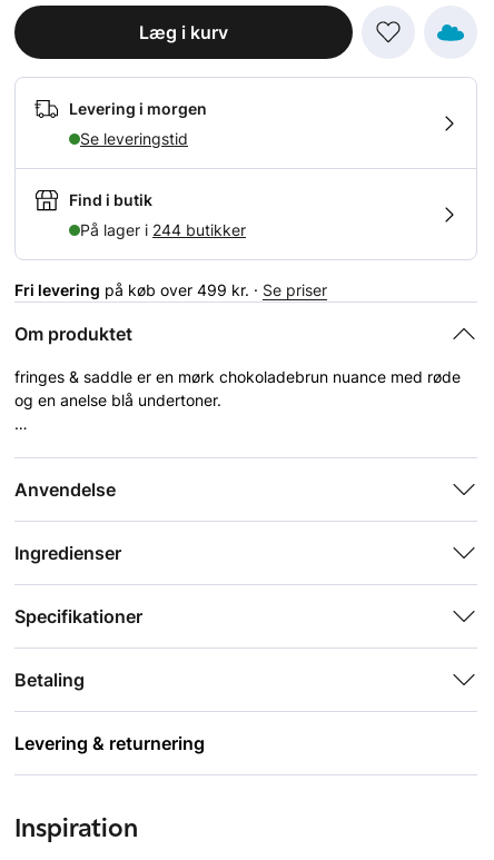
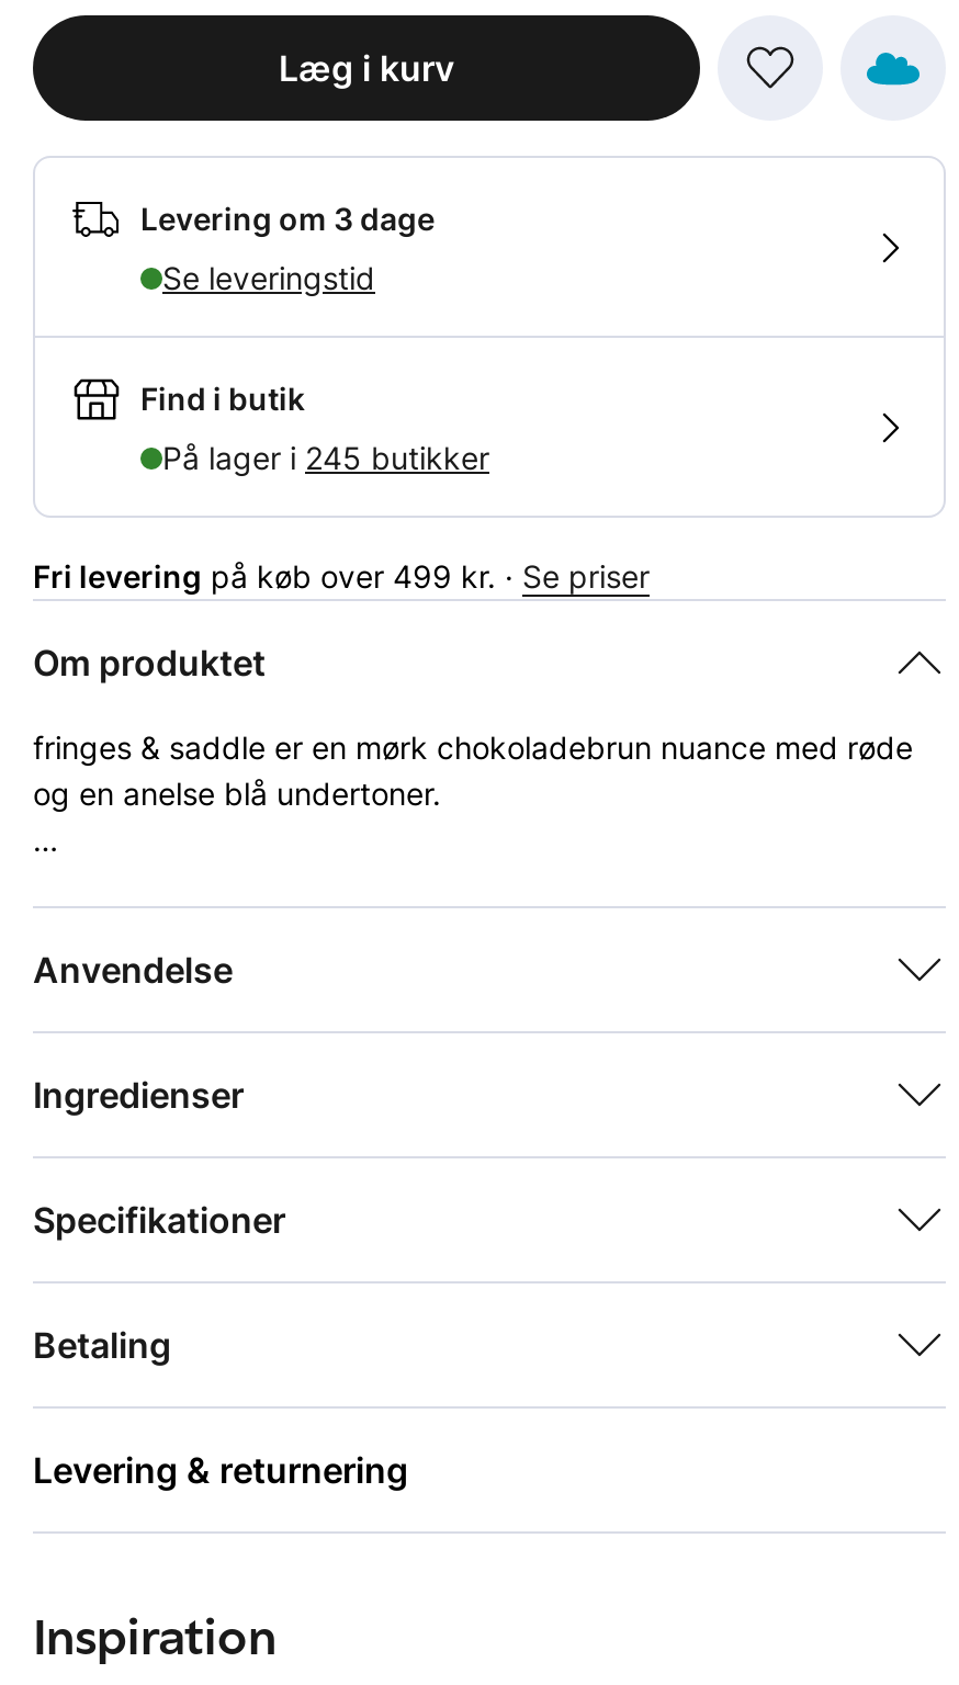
[69,99,207,118] Levering i morgen -> [140,200,435,237] Levering om 3 dage
[80,220,246,239] På lager i 244 butikker -> [162,439,489,476] På lager i 245 butikker

